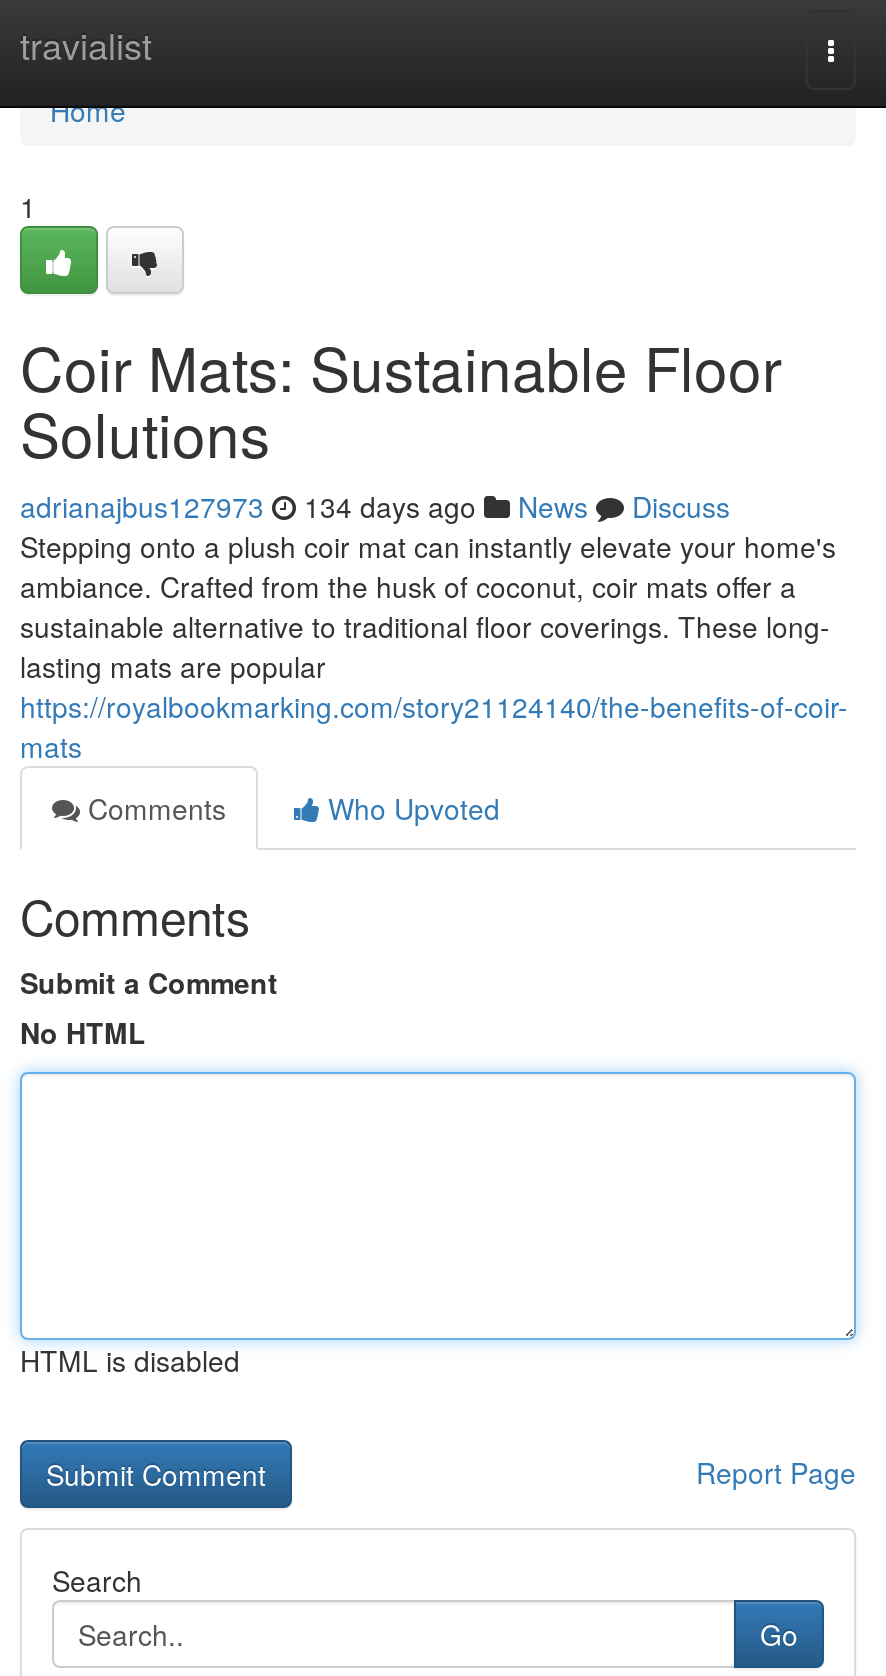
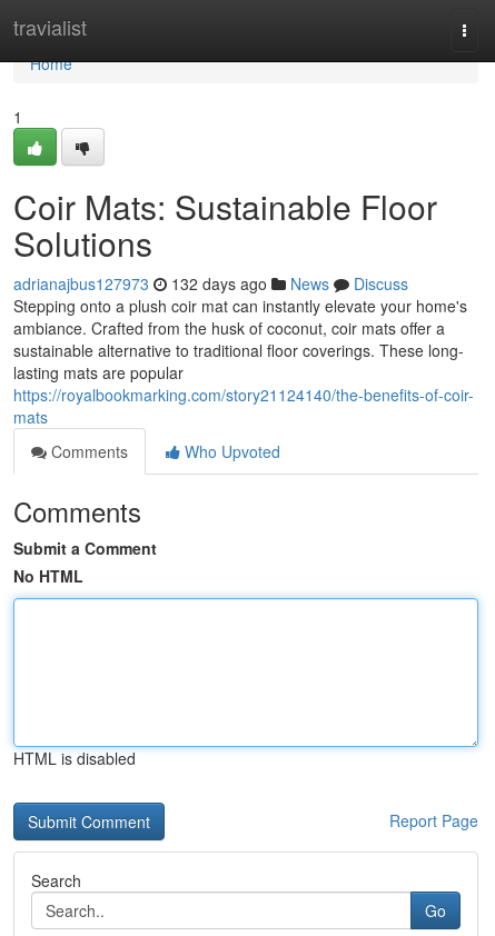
[20,486,730,526] adrianajbus127973 134 days ago News Discuss -> [13,272,408,295] adrianajbus127973 132 days ago News Discuss

